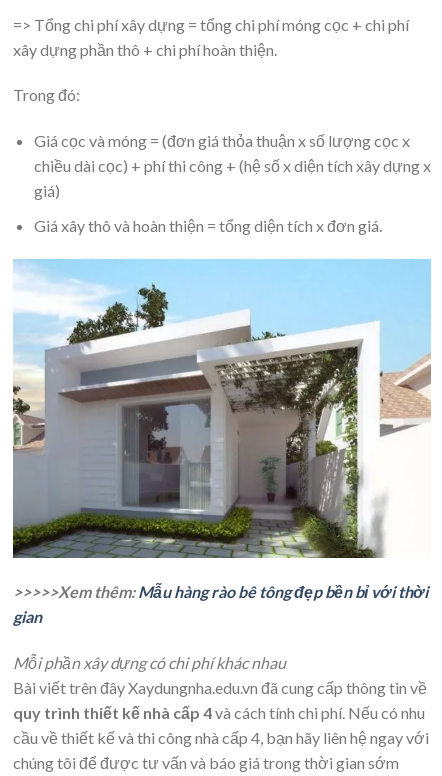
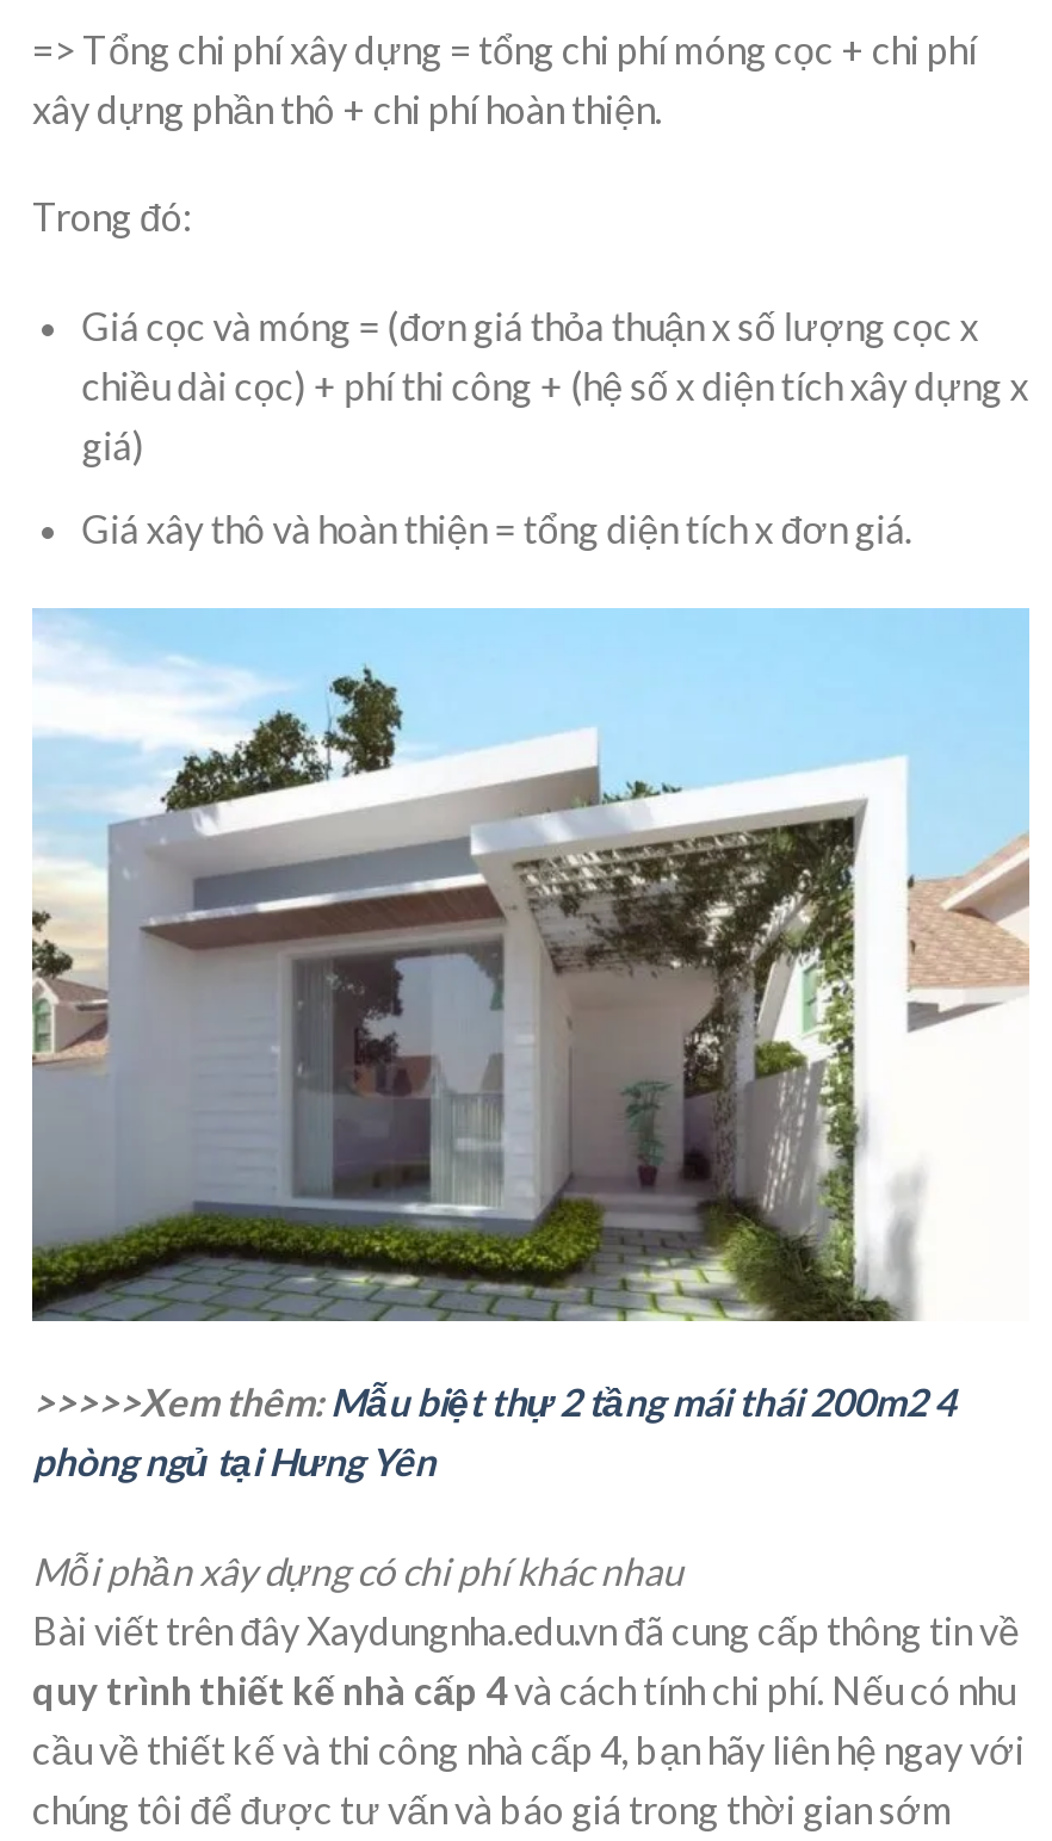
[13,582,428,626] >>>>>Xem thêm: Mẫu hàng rào bê tông đẹp bền bỉ với thời | gian -> [32,1378,955,1483] >>>>>Xem thêm: Mẫu biệt thự 2 tầng mái thái 200m2 4 | phòng ngủ tại Hưng Yên

